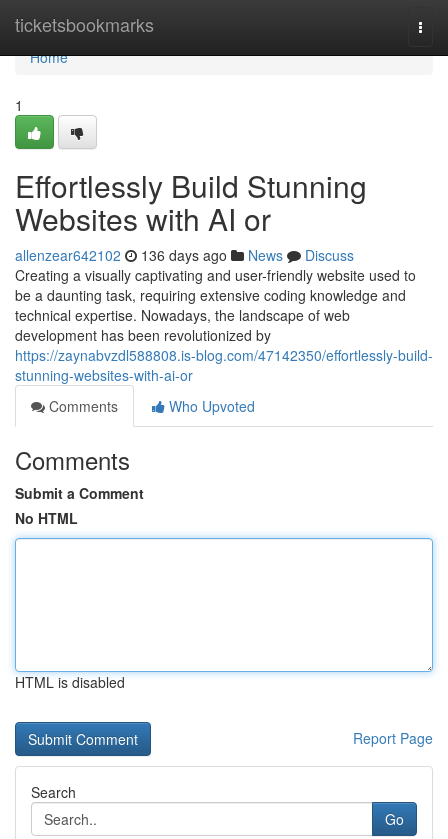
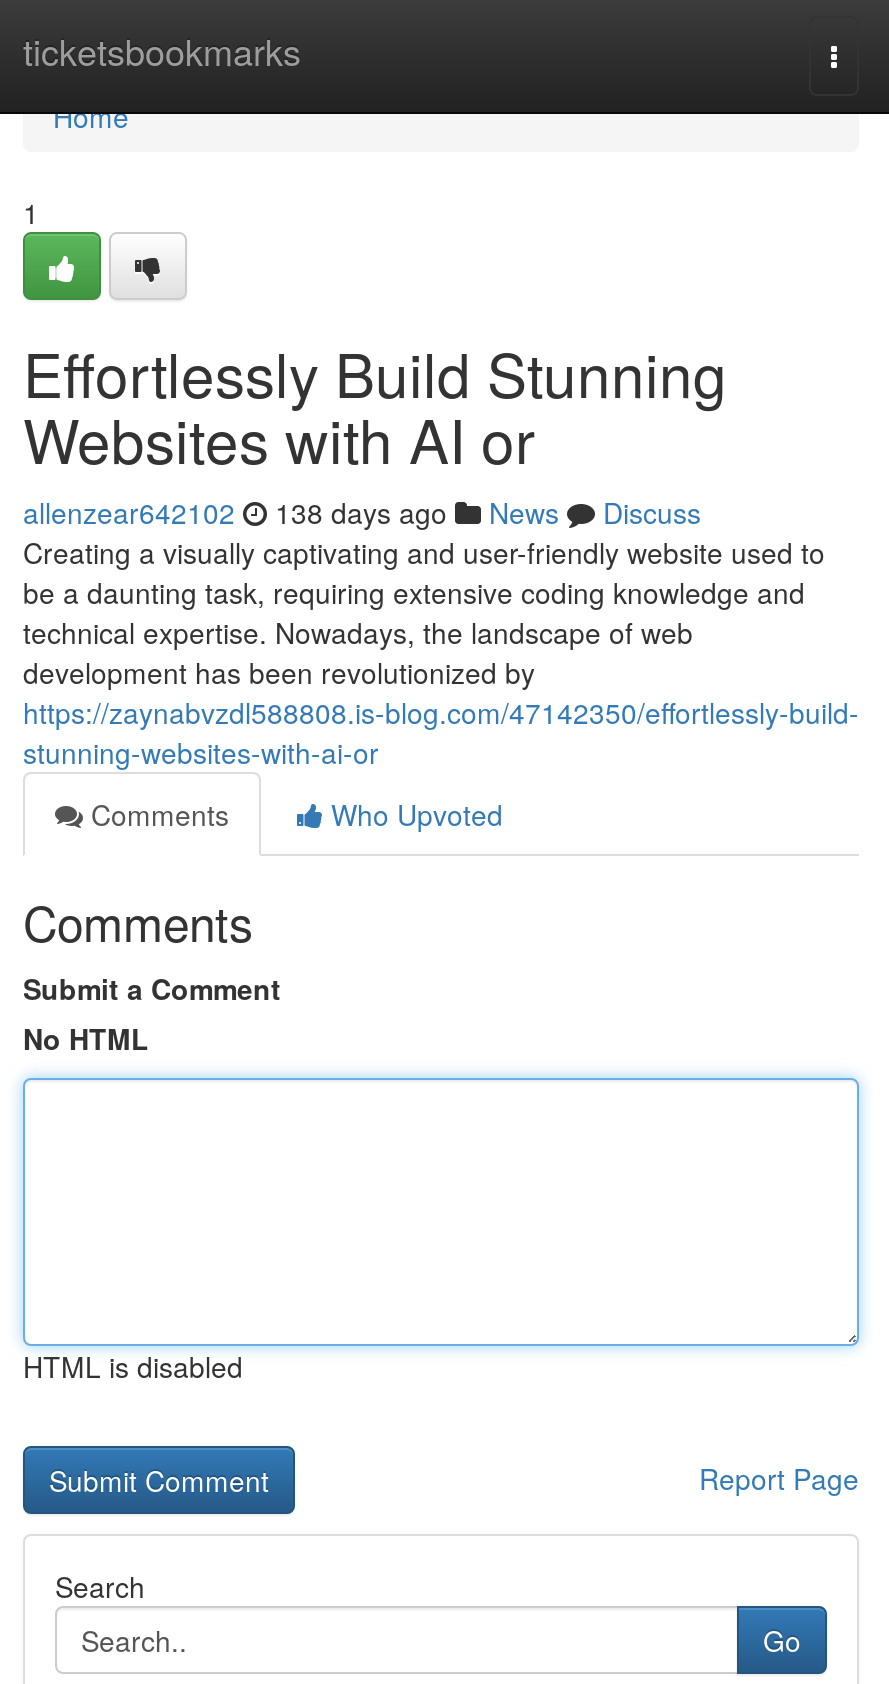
[15,245,354,265] allenzear642102 136 days ago News Discuss -> [23,492,701,532] allenzear642102 138 days ago News Discuss

